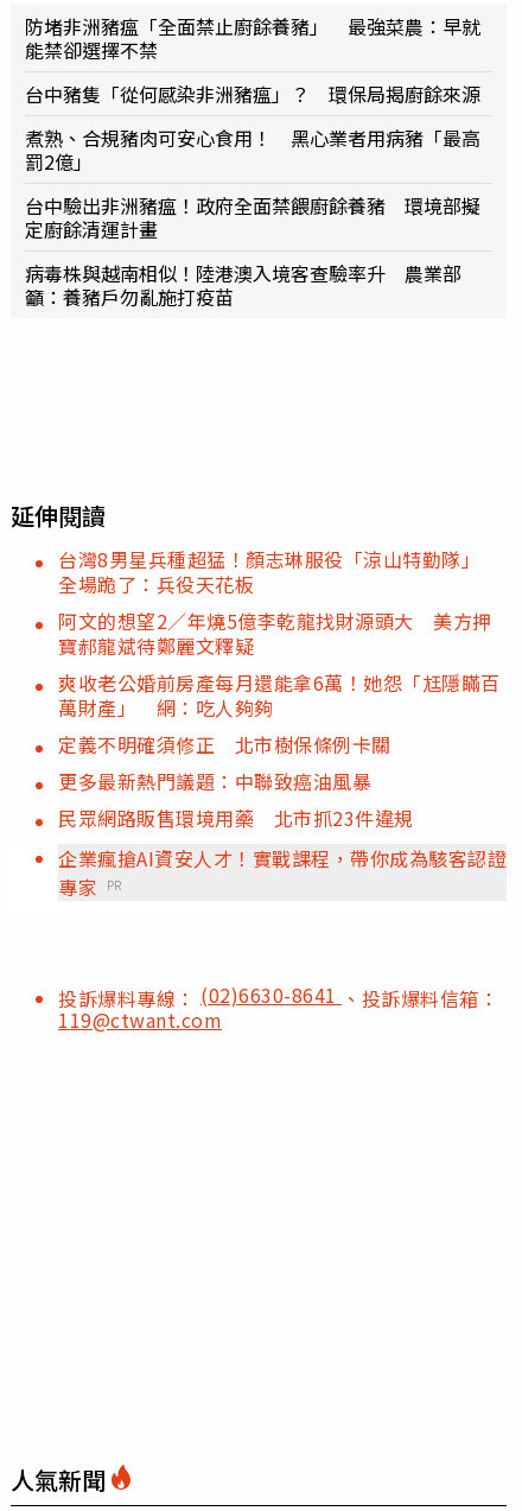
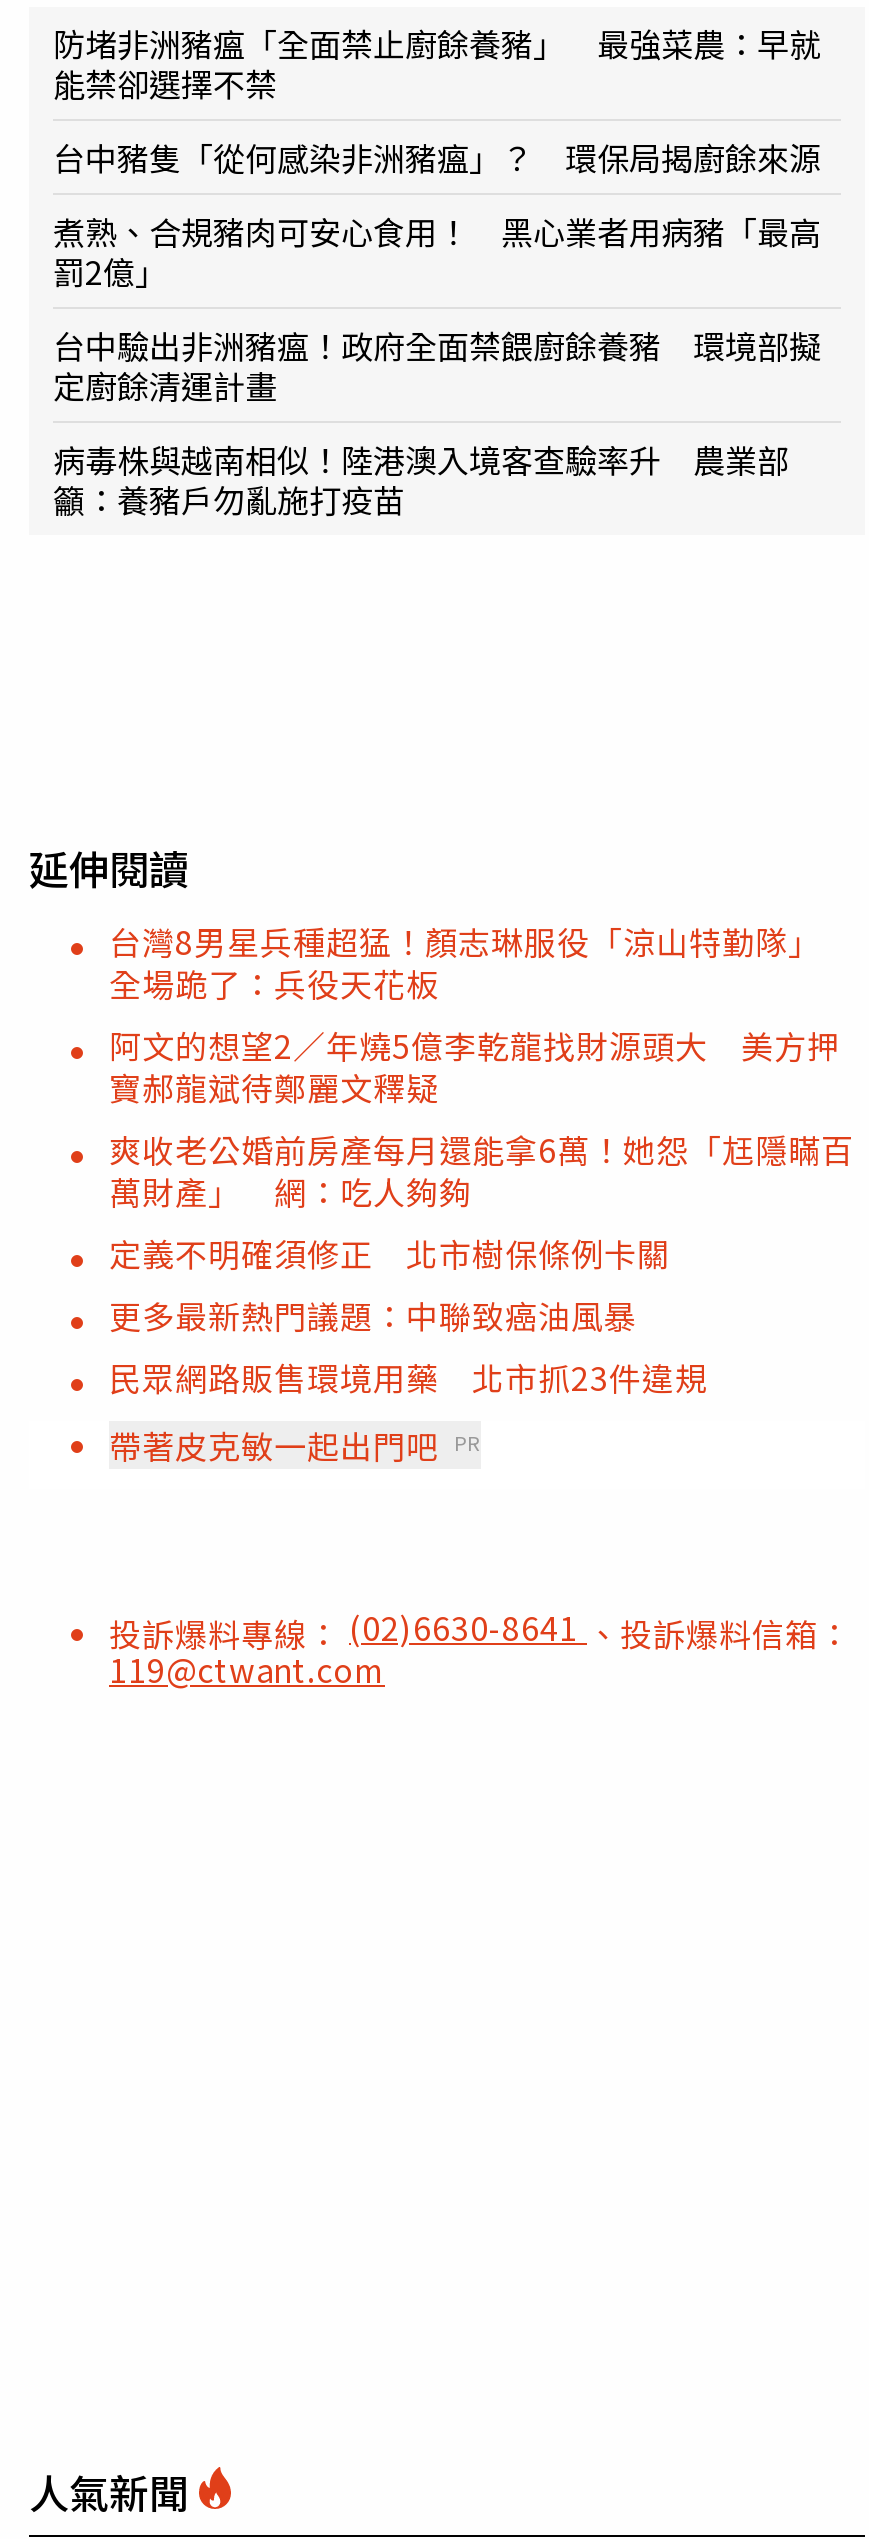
[58,844,507,901] 企業瘋搶AI資安人才！實戰課程，帶你成為駭客認證 | 專家 PR -> [109,1421,480,1469] 帶著皮克敏一起出門吧 PR
moved [58,980,498,1034] -> [109,1603,851,1693]: 投訴爆料專線：(02)6630-8641、投訴爆料信箱： | 119@ctwant.com

